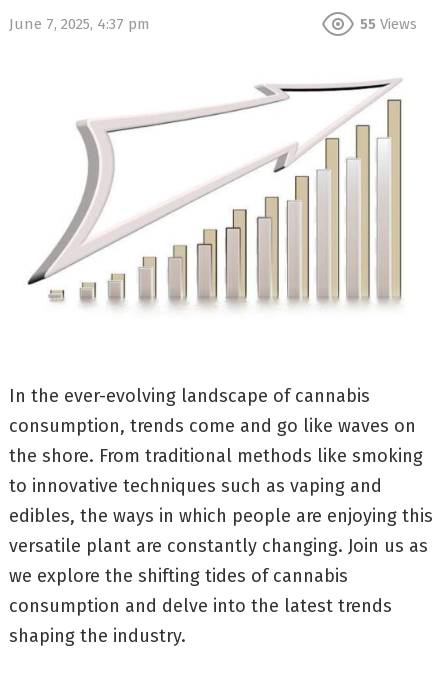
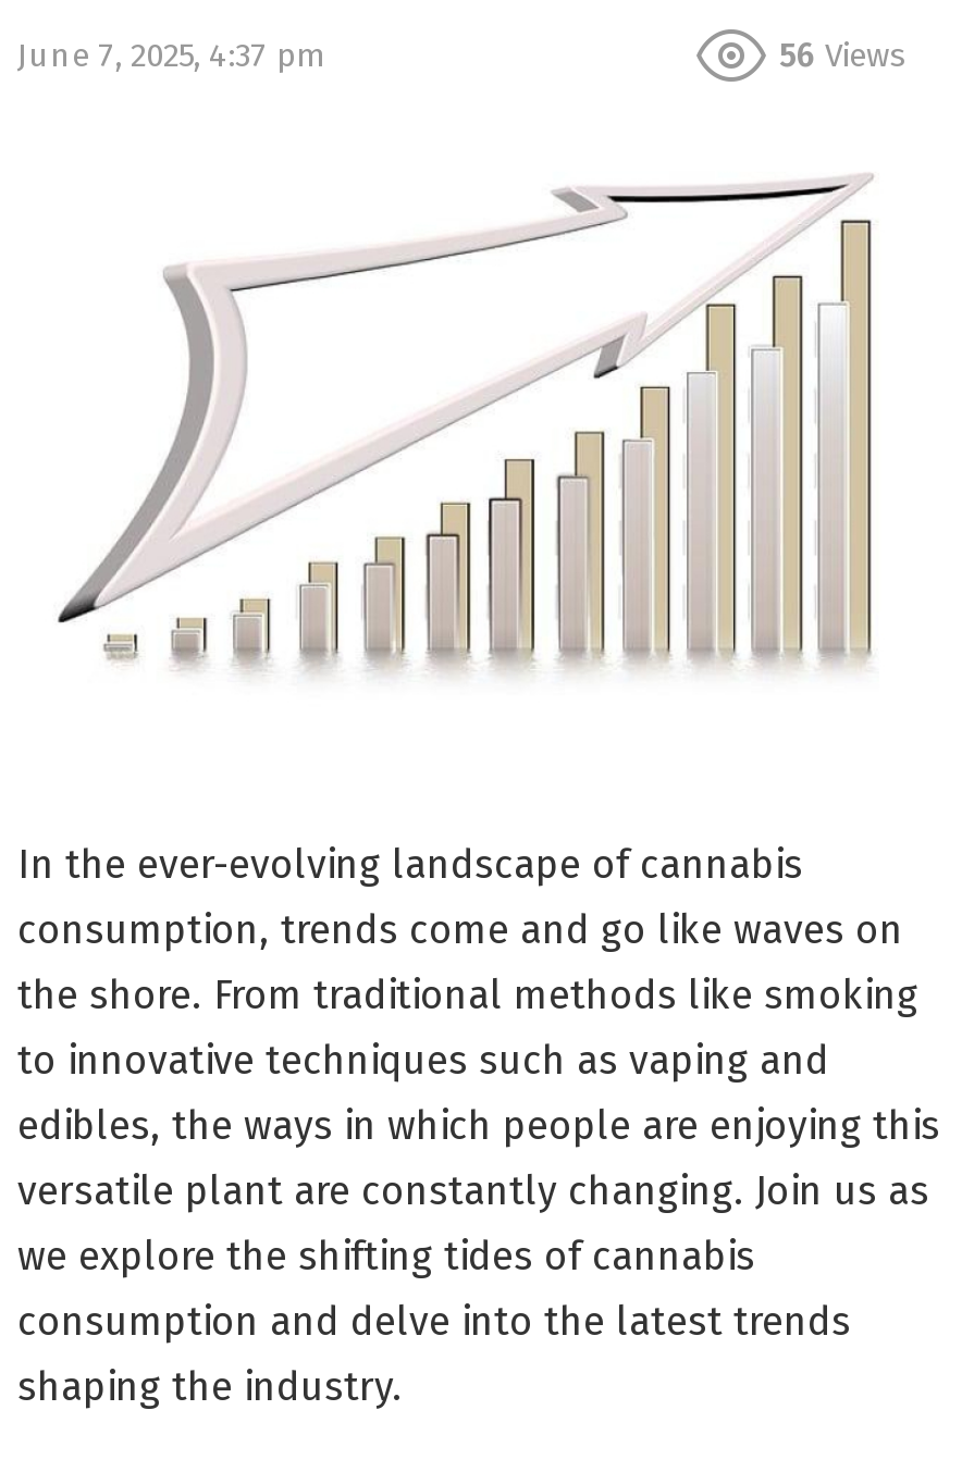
[360,15,417,33] 55 Views -> [779,36,905,76] 56 Views

